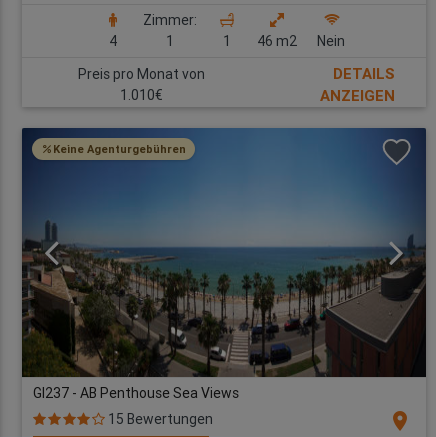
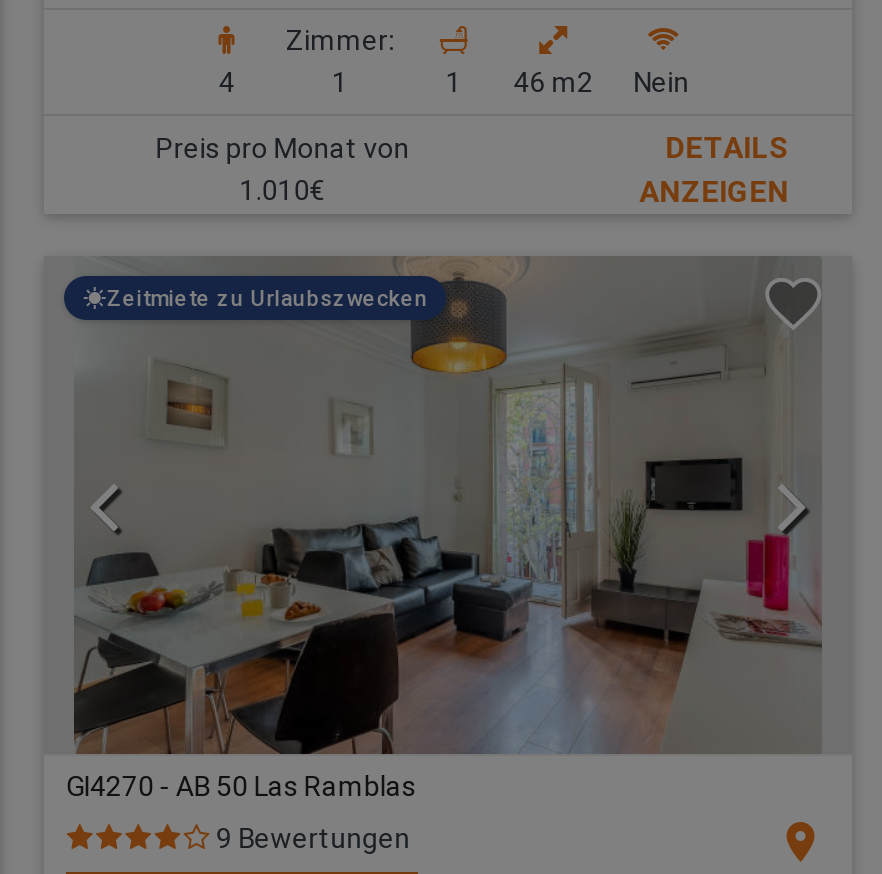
[21,127,427,378] [image] | Keine Agenturgebühren -> [44,256,852,754] [image] | Zeitmiete zu Urlaubszwecken
[33,384,239,428] GI237 - AB Penthouse Sea Views | 15 Bewertungen -> [66,768,416,856] GI4270 - AB 50 Las Ramblas | 9 Bewertungen

